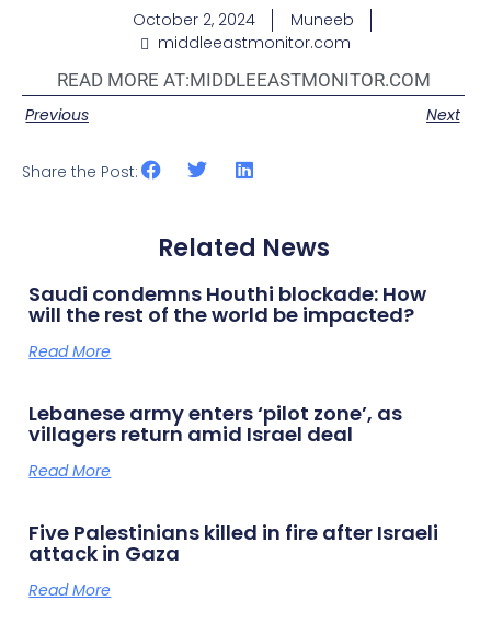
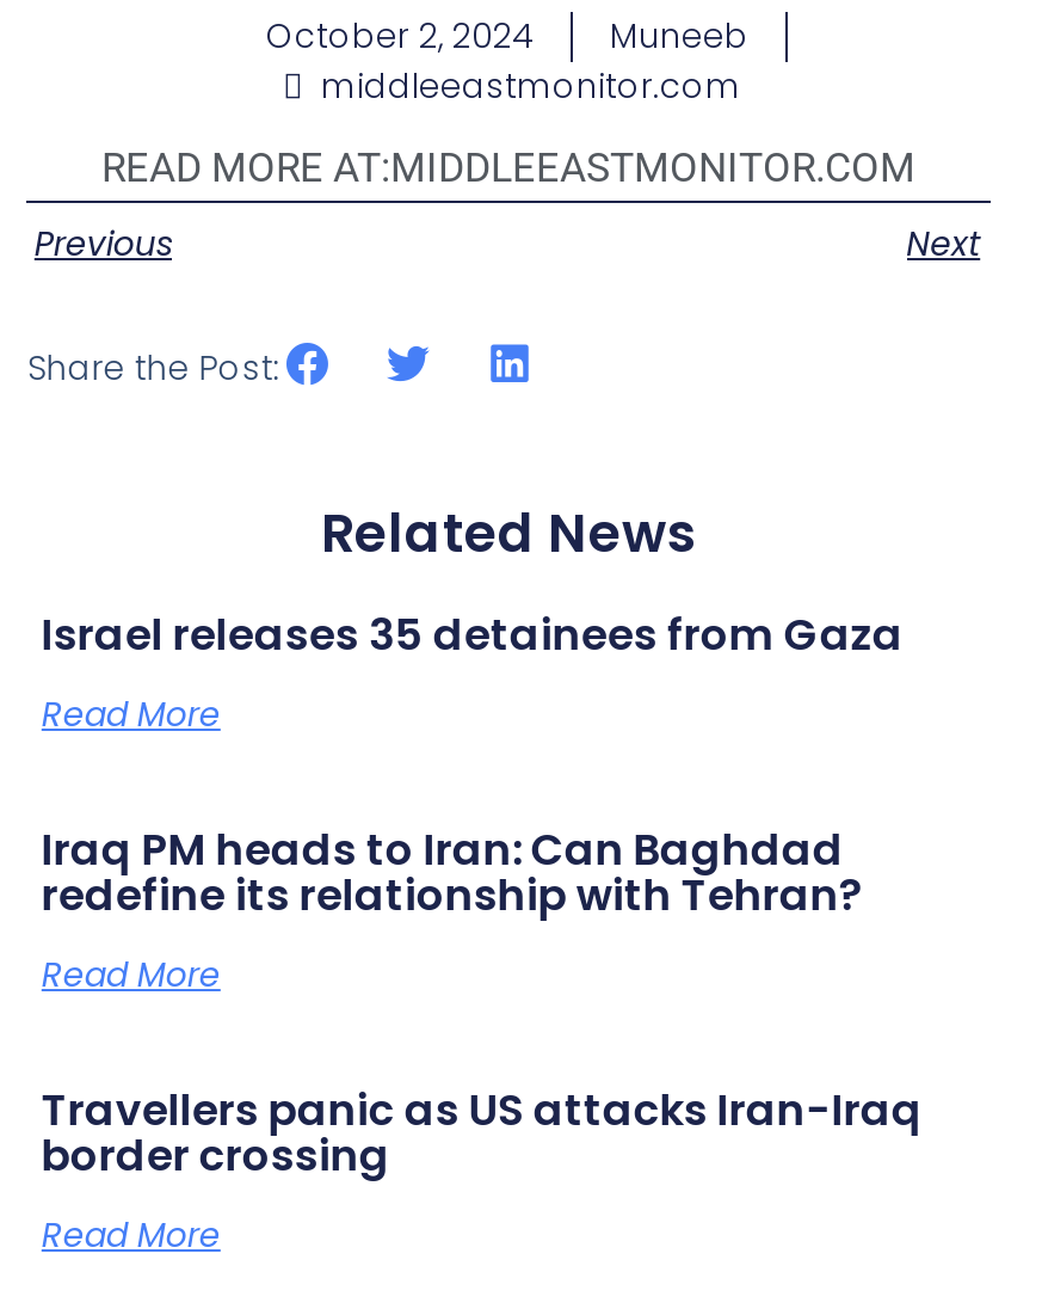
[29,280,427,328] Saudi condemns Houthi blockade: How | will the rest of the world be impacted? -> [42,603,903,663] Israel releases 35 detainees from Gaza
[29,399,403,448] Lebanese army enters ‘pilot zone’, as | villagers return amid Israel deal -> [42,818,863,923] Iraq PM heads to Iran: Can Baghdad | redefine its relationship with Tehran?
[29,519,439,567] Five Palestinians killed in fire after Israeli | attack in Gaza -> [42,1078,922,1183] Travellers panic as US attacks Iran-Iraq | border crossing

